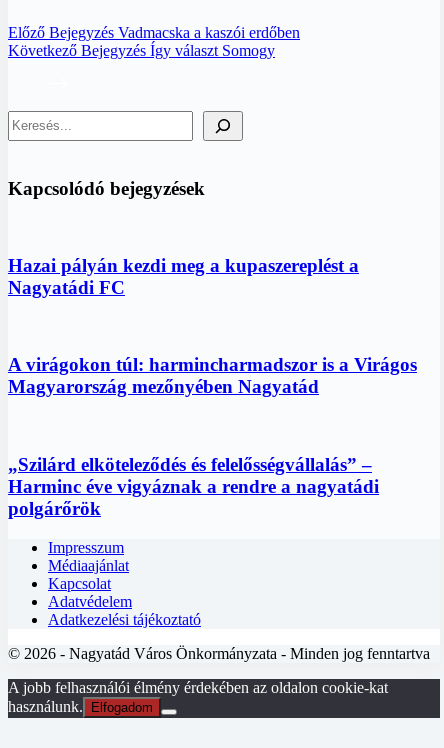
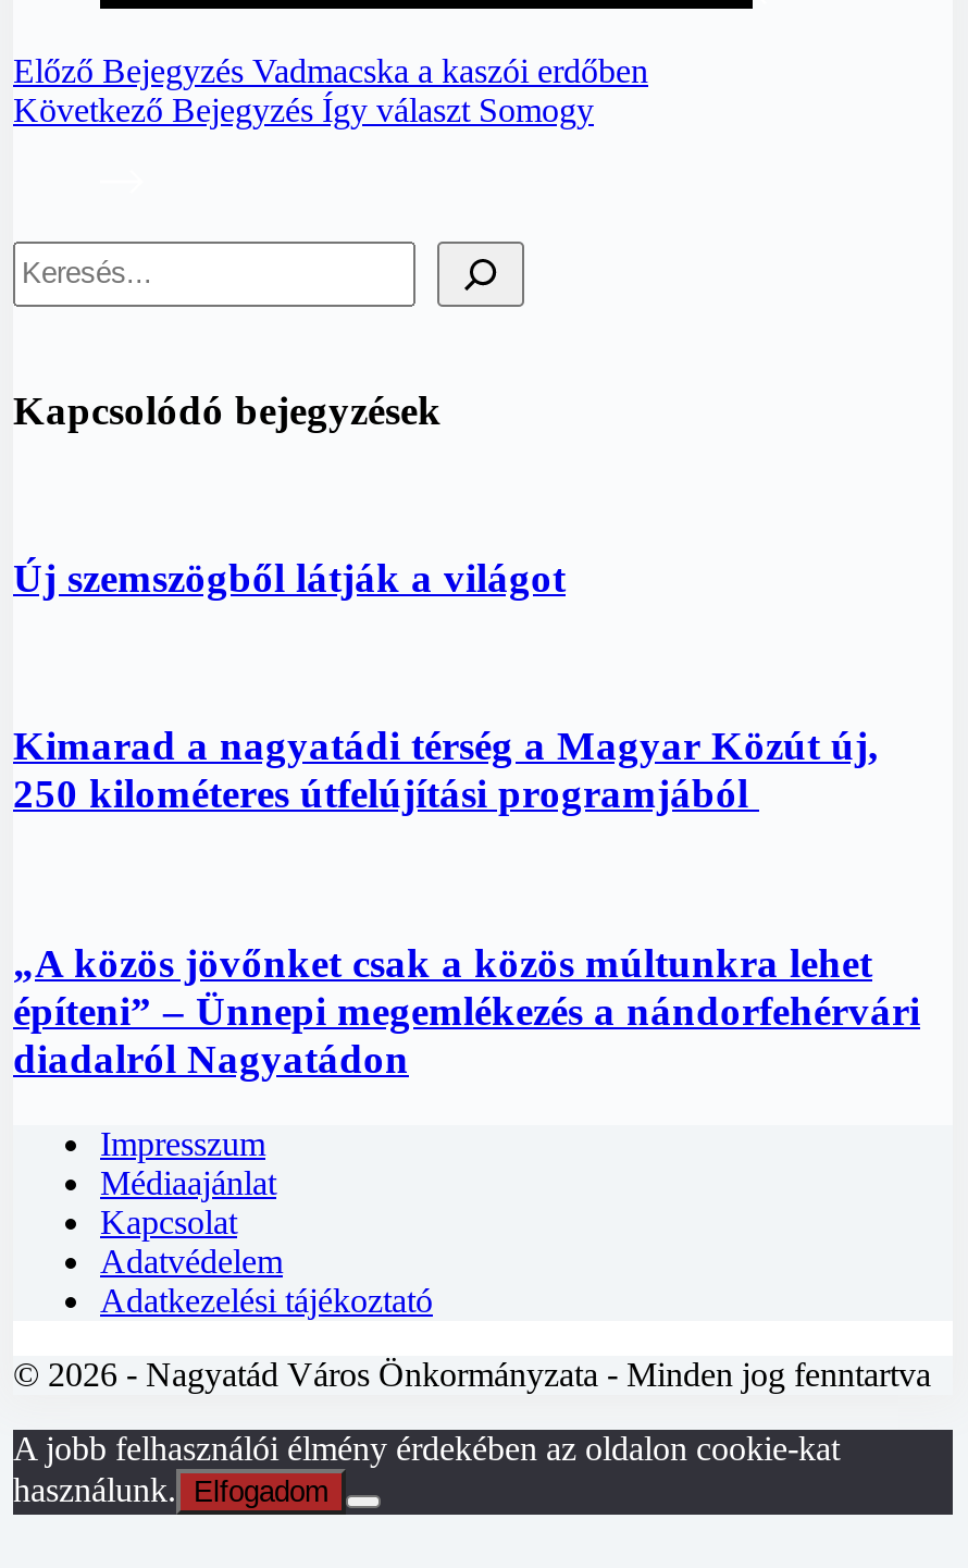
[8,255,359,298] Hazai pályán kezdi meg a kupaszereplést a | Nagyatádi FC -> [13,555,566,601] Új szemszögből látják a világot
[8,354,417,397] A virágokon túl: harmincharmadszor is a Virágos | Magyarország mezőnyében Nagyatád -> [13,723,879,817] Kimarad a nagyatádi térség a Magyar Közút új, | 250 kilométeres útfelújítási programjából
[8,454,379,519] „Szilárd elköteleződés és felelősségvállalás” – | Harminc éve vigyáznak a rendre a nagyatádi | polgárőrök -> [13,940,920,1081] „A közös jövőnket csak a közös múltunkra lehet | építeni” – Ünnepi megemlékezés a nándorfehérvári | diadalról Nagyatádon

